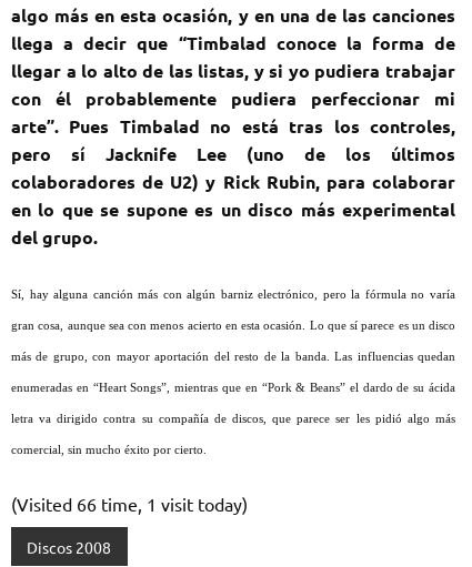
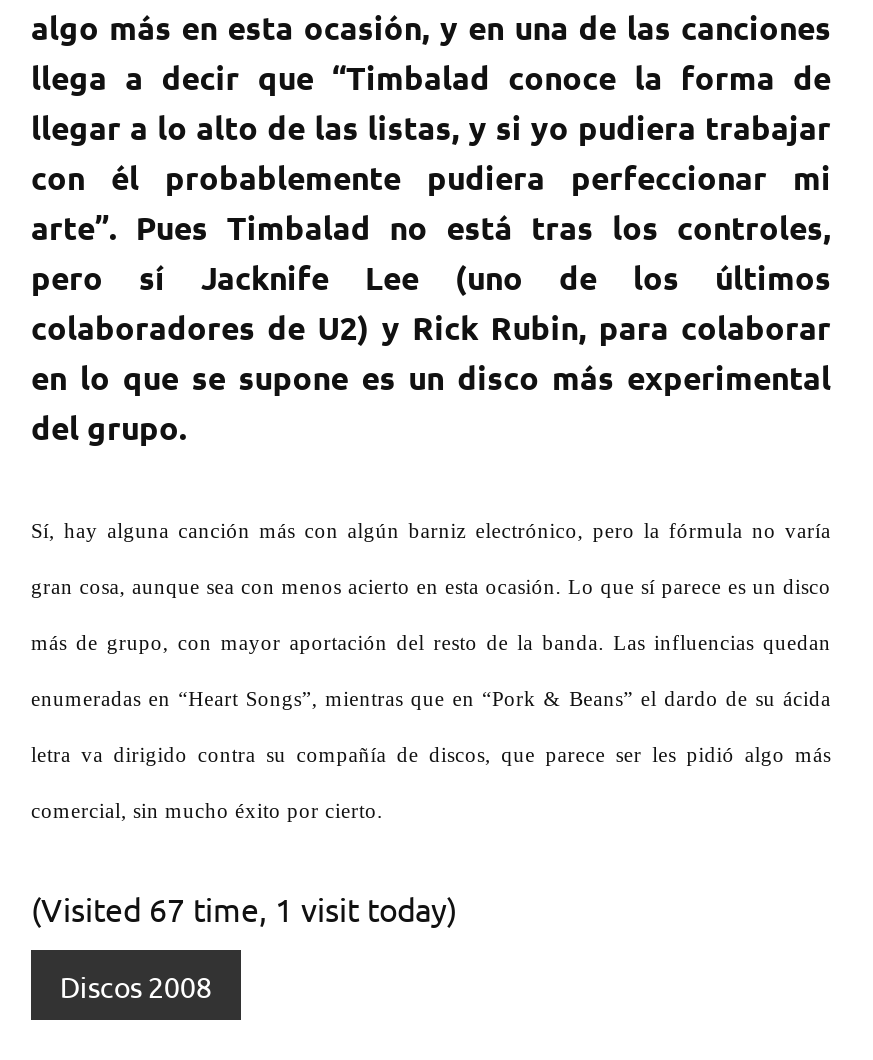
[11,493,248,515] (Visited 66 time, 1 visit today) -> [31,888,457,928] (Visited 67 time, 1 visit today)

